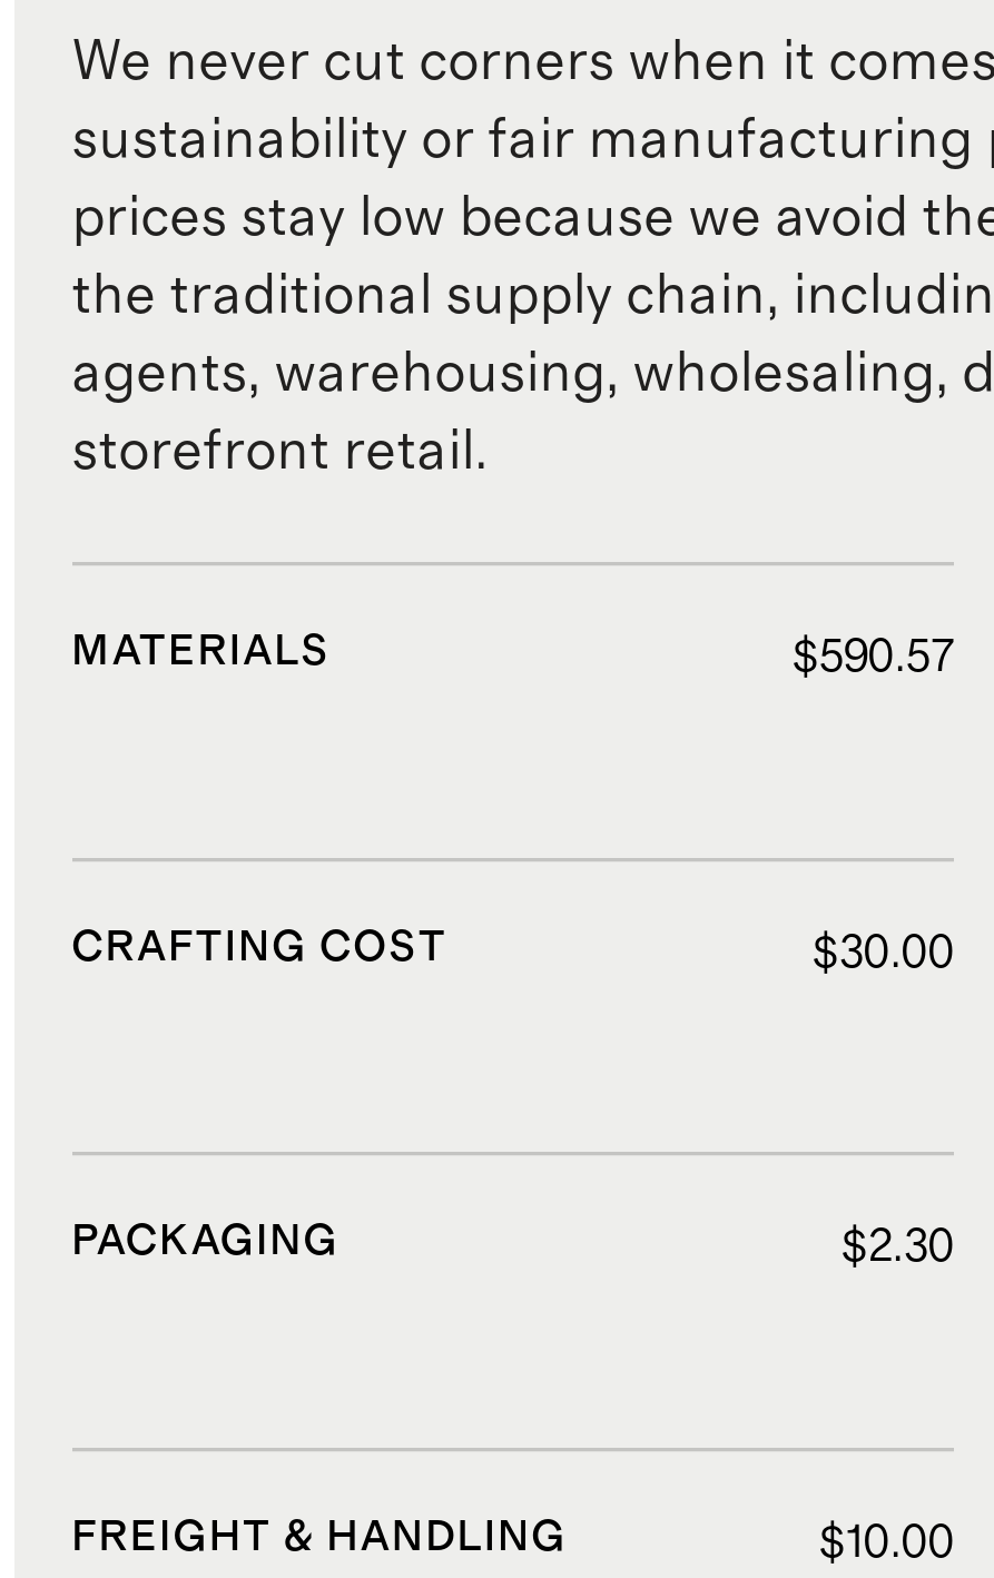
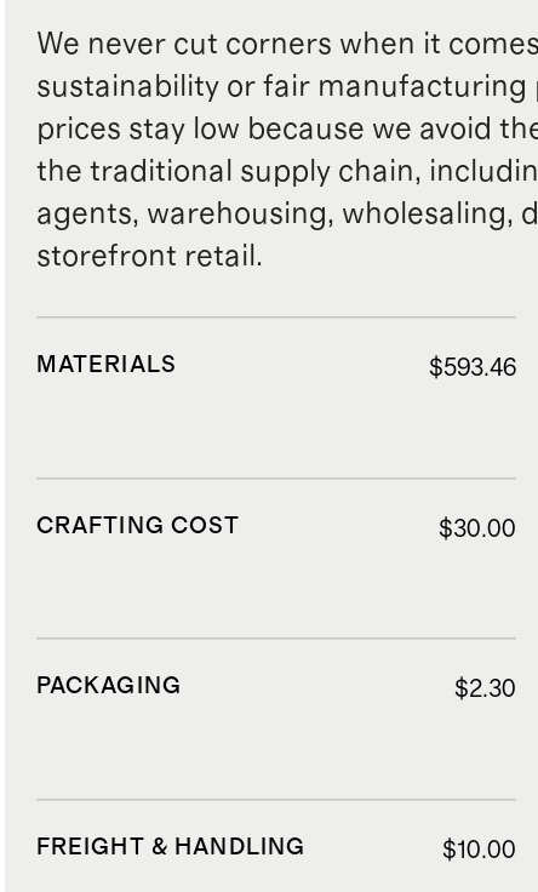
[792,633,955,679] $590.57 -> [429,355,517,380] $593.46

